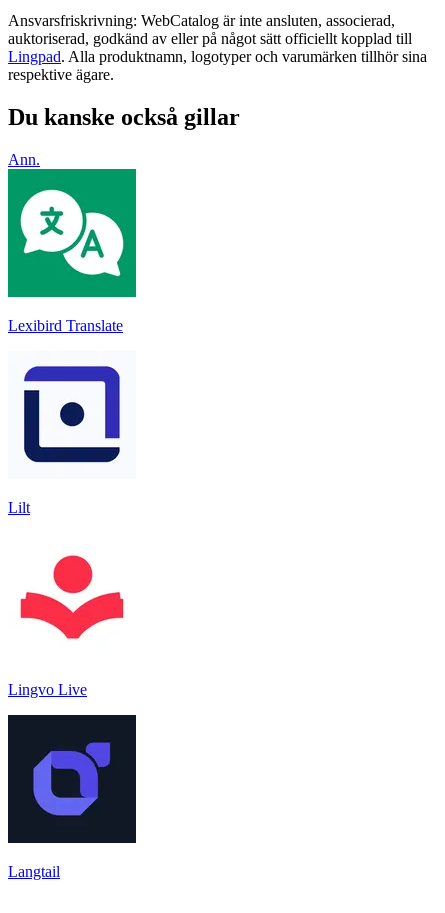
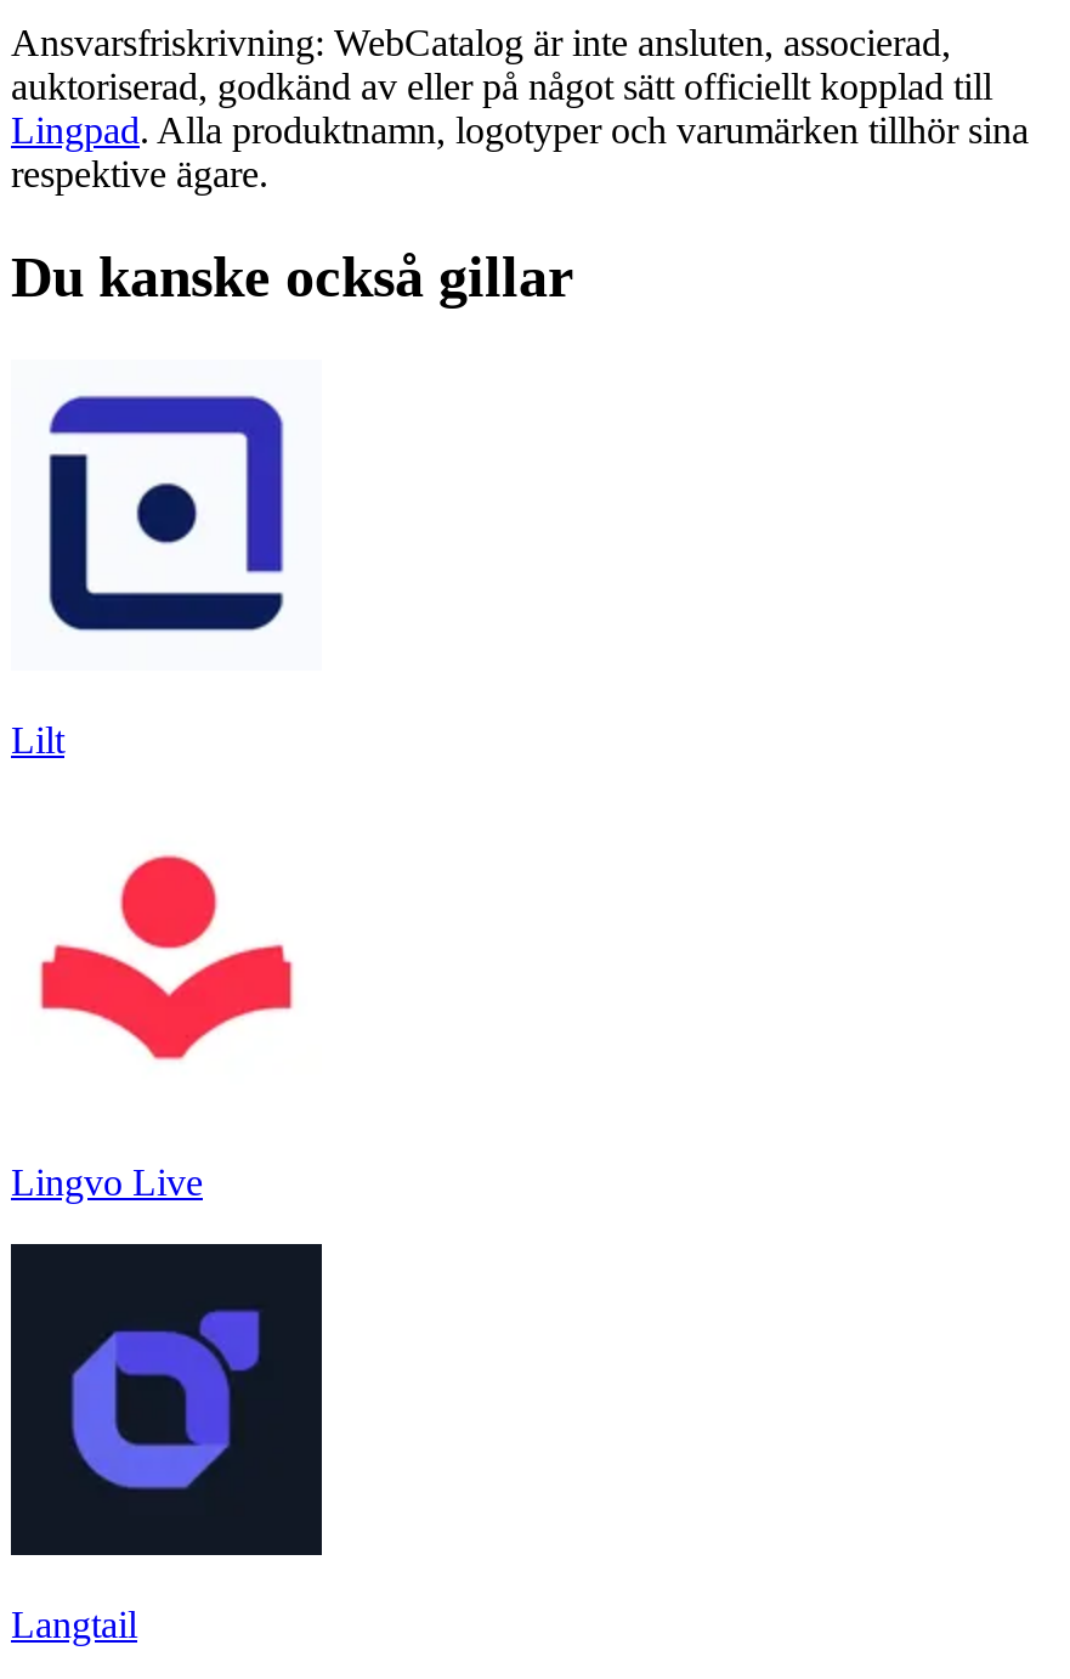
[8,151,40,168] Ann. -> none
[7,168,137,334] [image] | Lexibird Translate -> none

